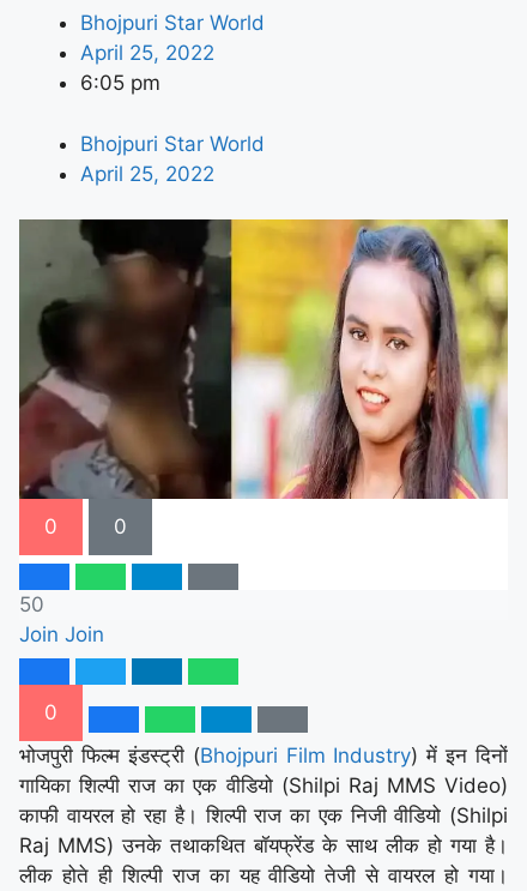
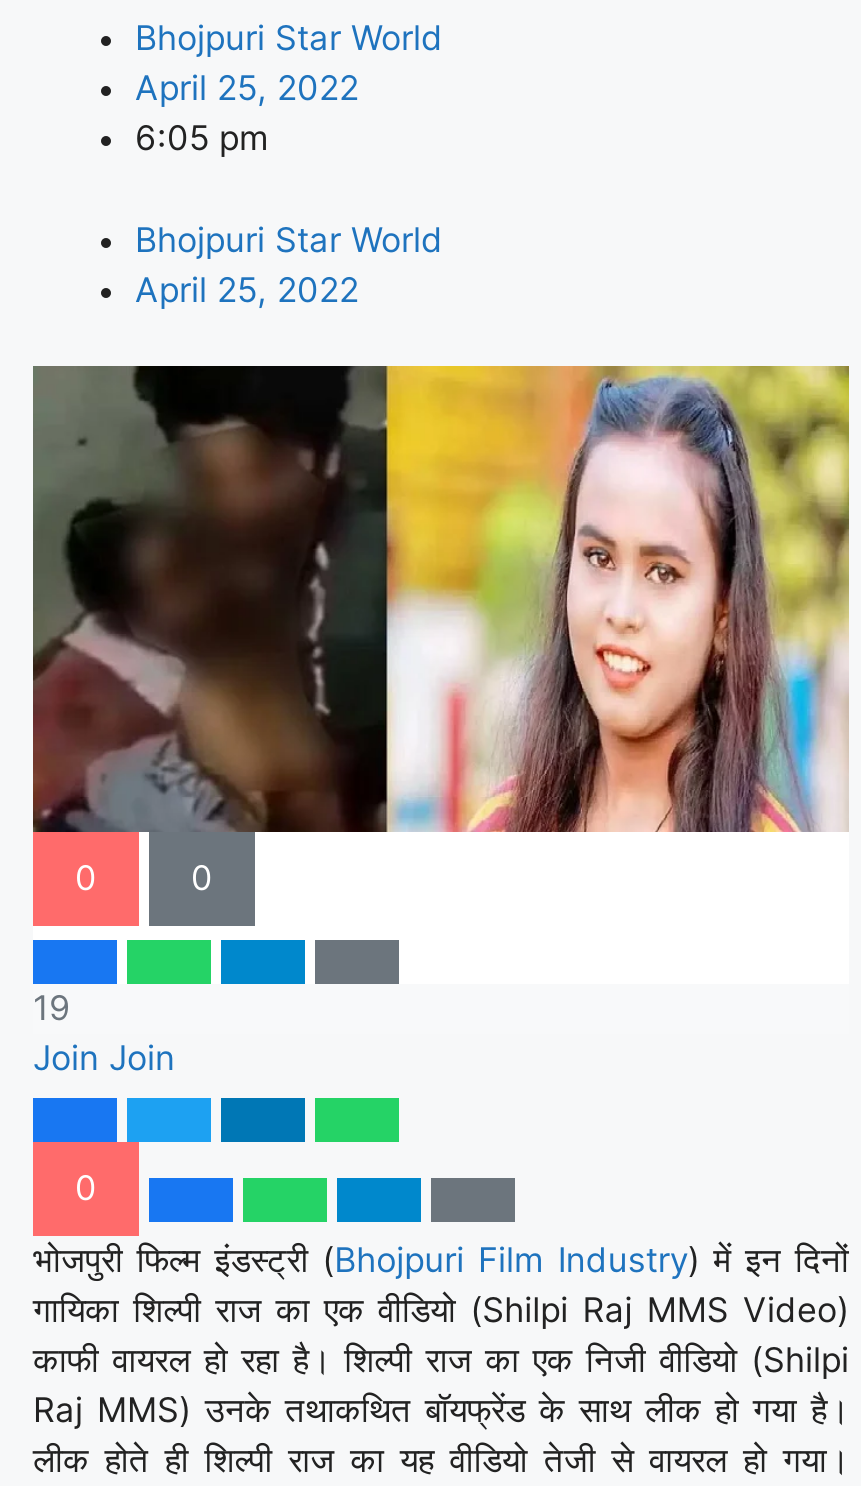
[19,593,44,617] 50 -> [33,988,71,1028] 19

